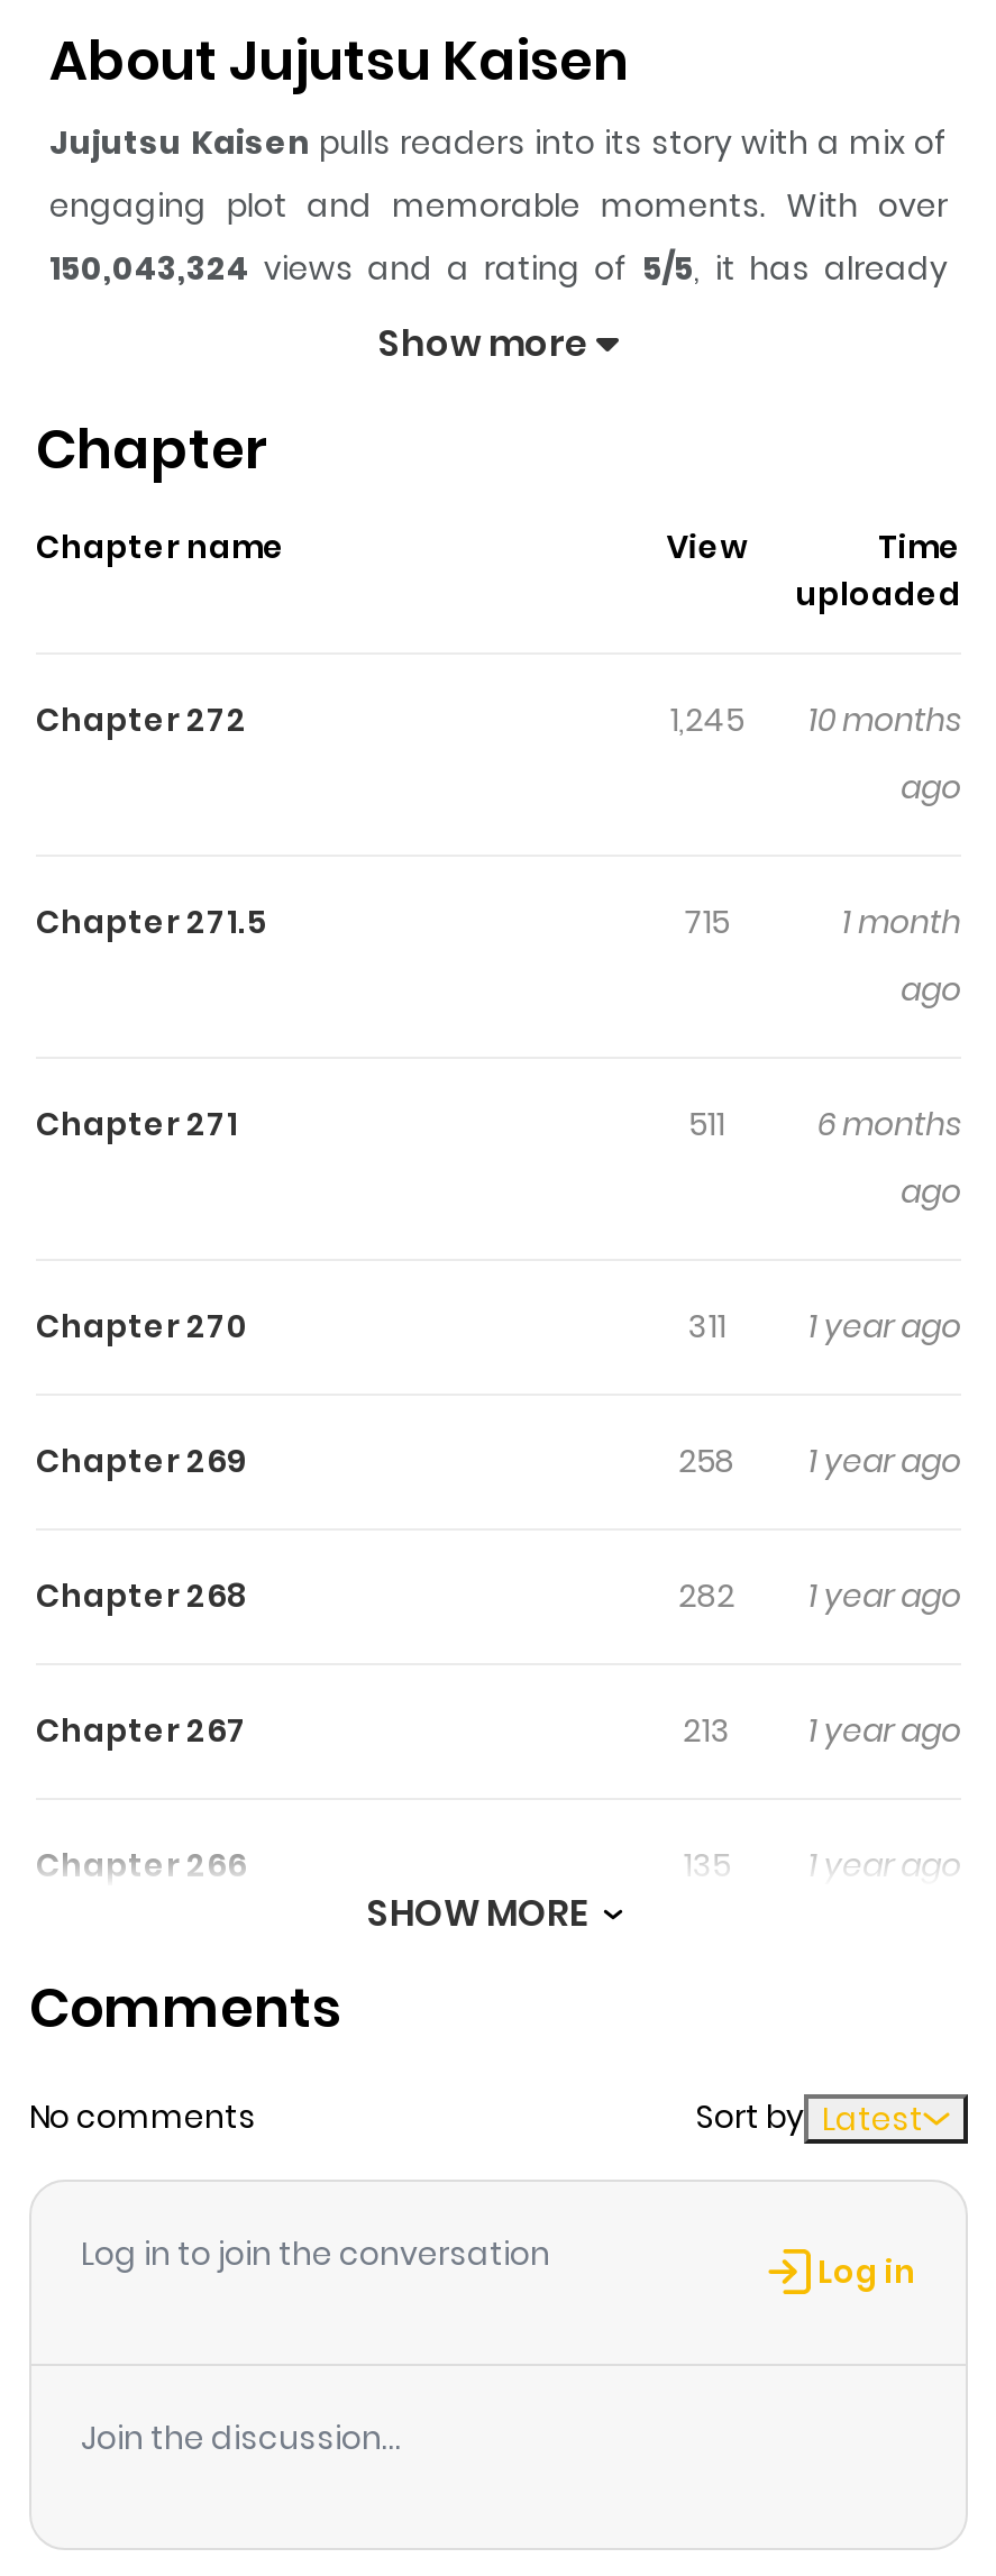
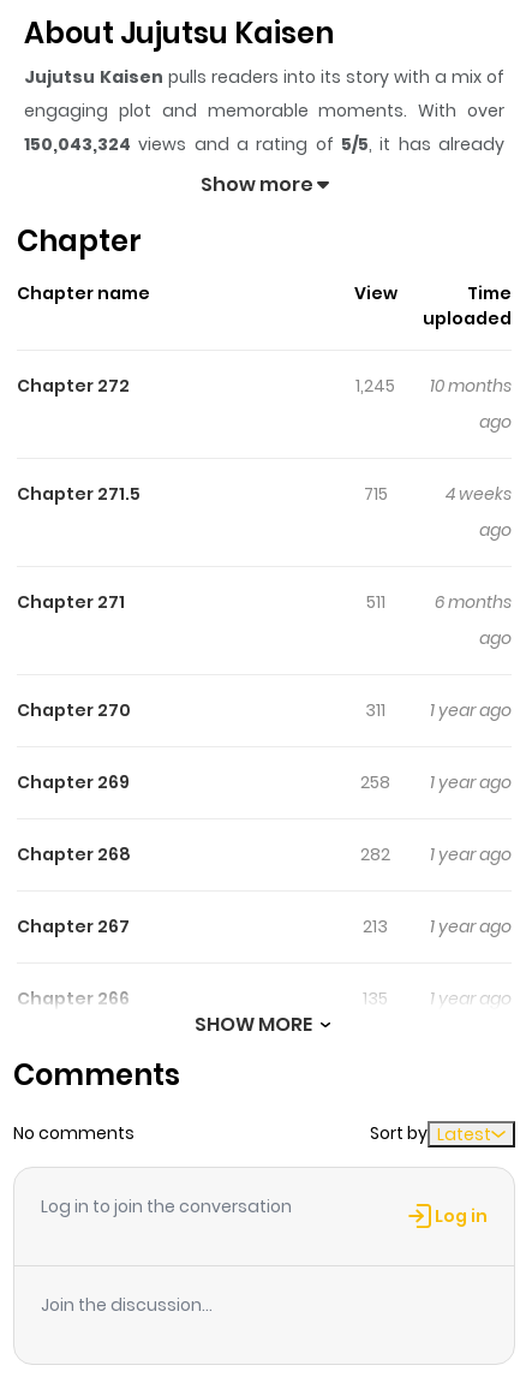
[842,899,961,943] 1 month -> [446,481,512,505] 4 weeks

